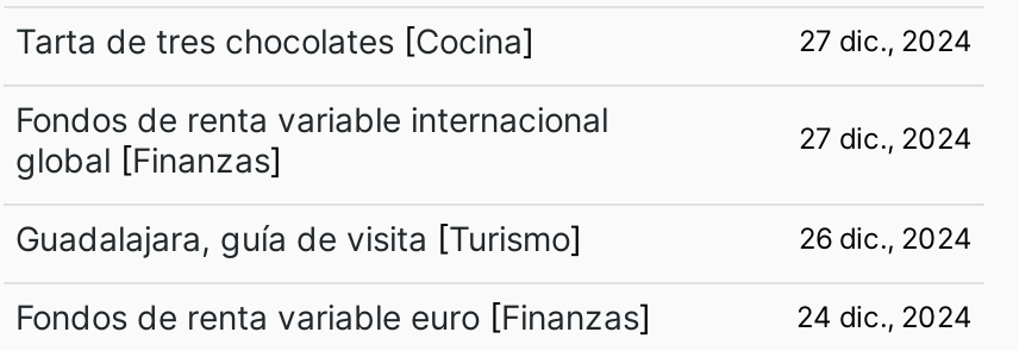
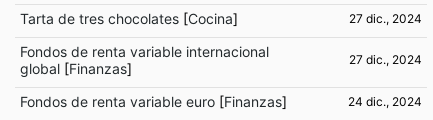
[15,218,973,258] Guadalajara, guía de visita [Turismo] | 26 dic., 2024 -> none

